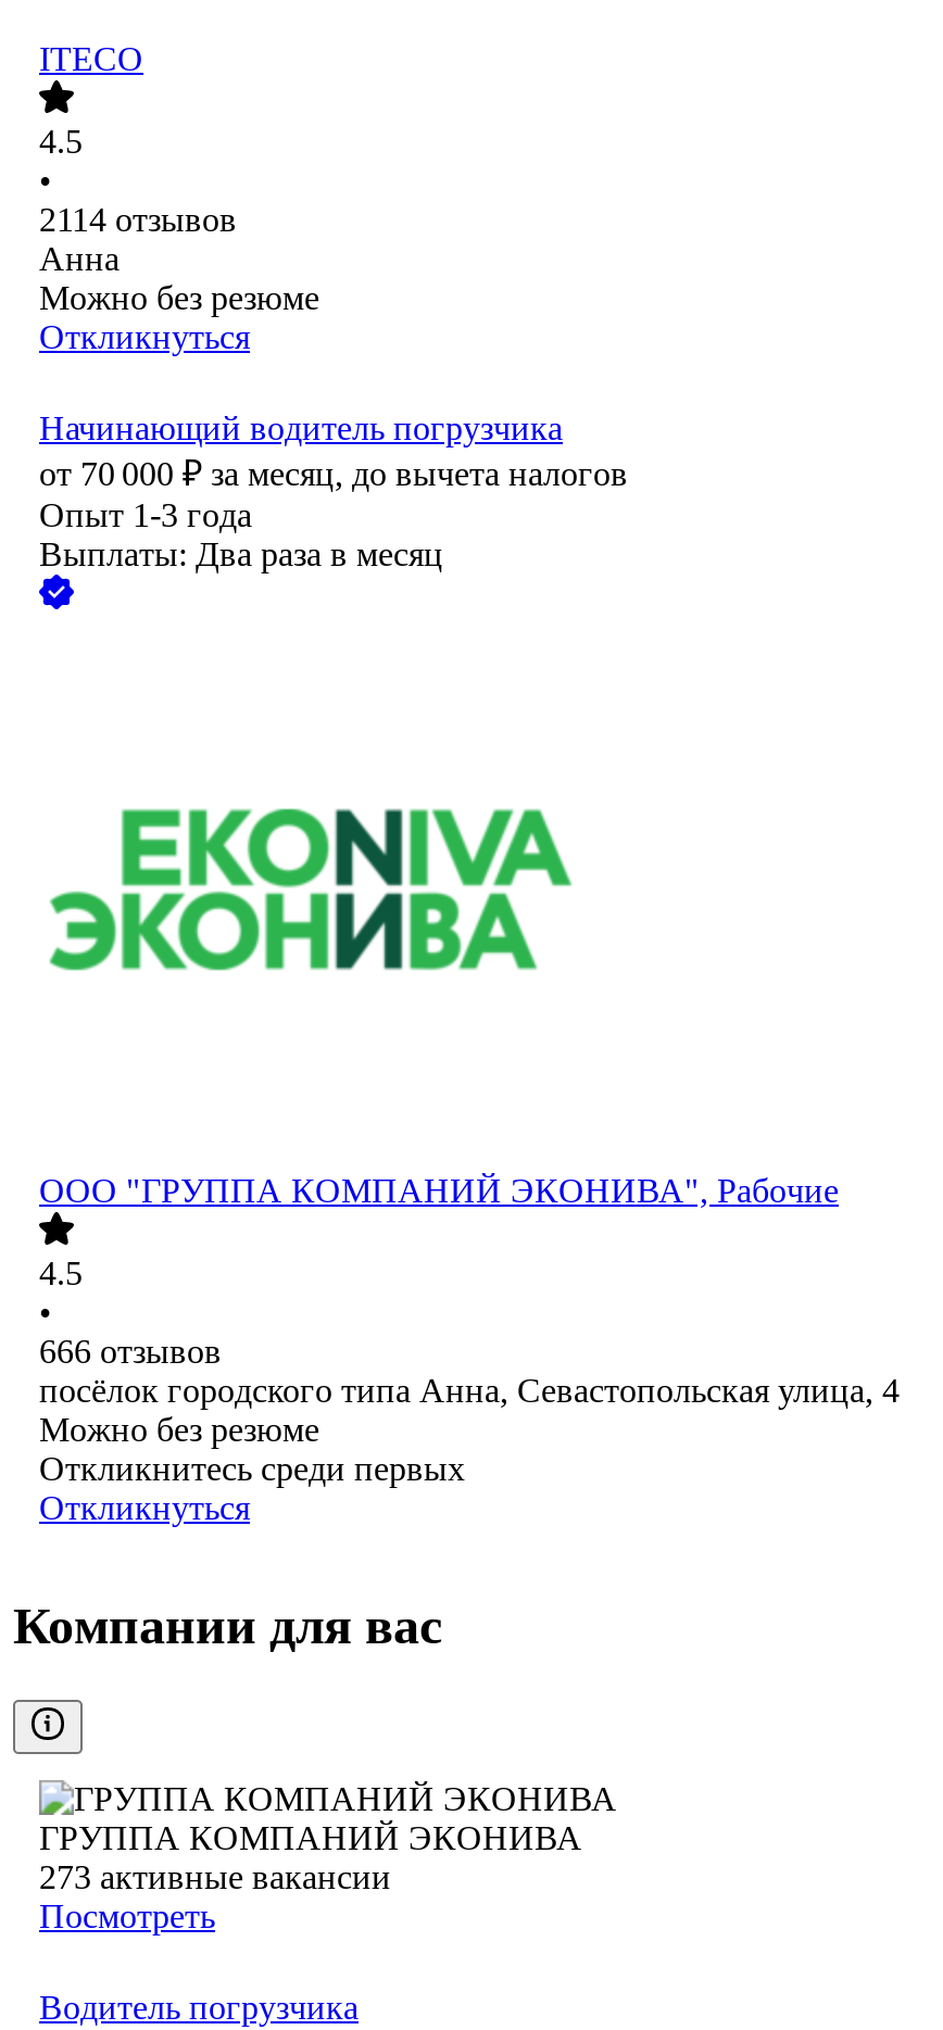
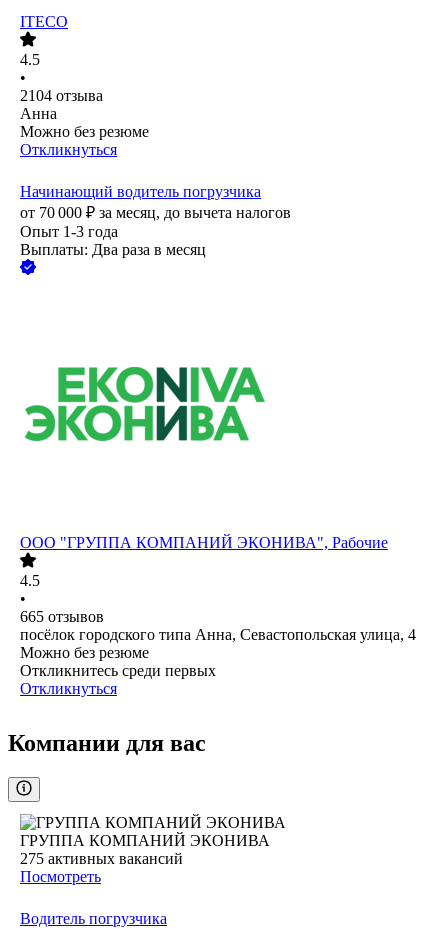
[39,202,237,239] 2114 отзывов -> [20,87,103,104] 2104 отзыва
[39,1334,222,1371] 666 отзывов -> [20,608,104,625] 665 отзывов
[39,1859,391,1896] 273 активные вакансии -> [20,850,183,867] 275 активных вакансий

